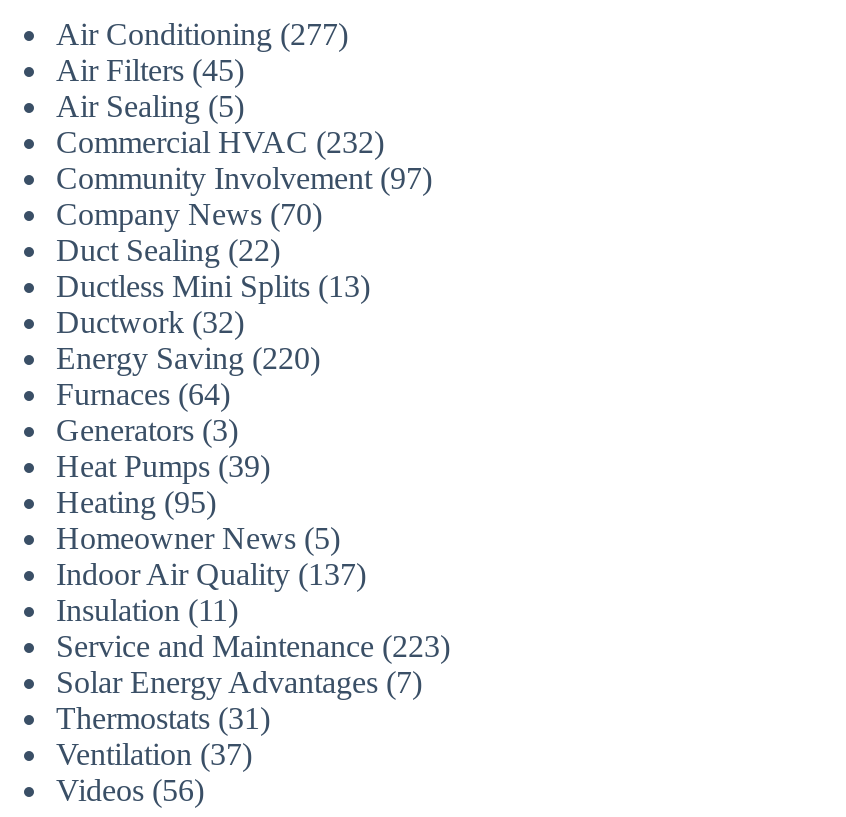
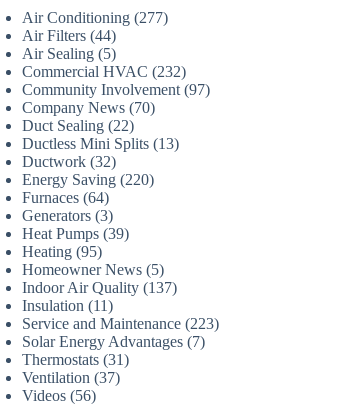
[56,53,244,87] Air Filters (45) -> [22,27,116,44] Air Filters (44)

